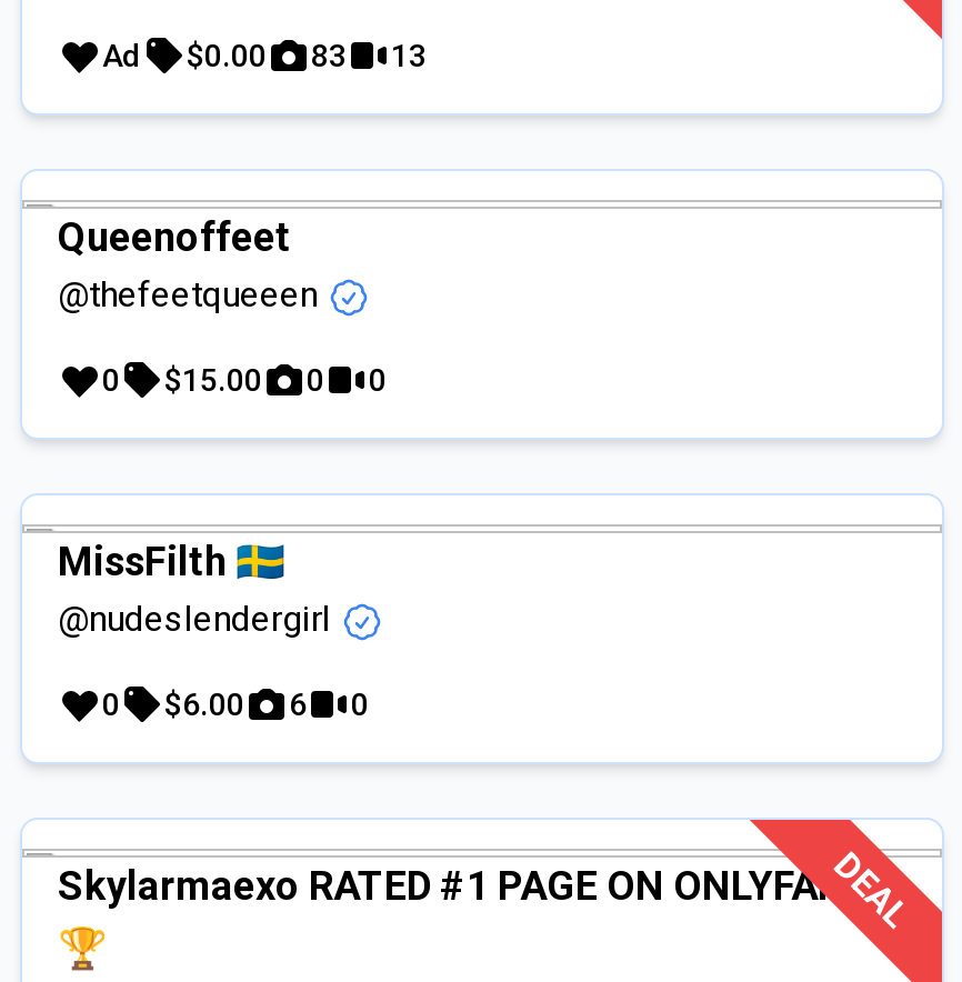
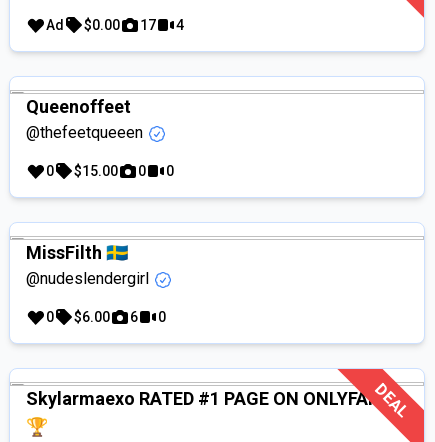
[311,38,347,73] 83 -> [140,17,156,33] 17
[391,38,427,73] 13 -> [176,17,184,33] 4

